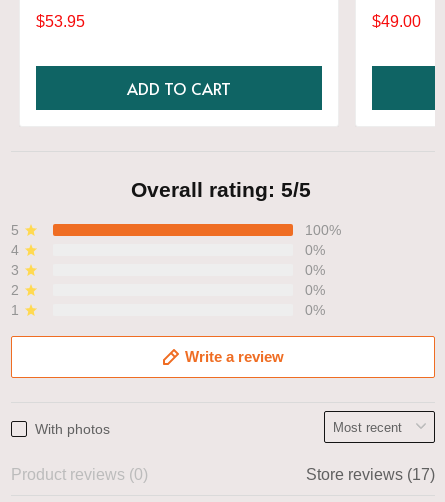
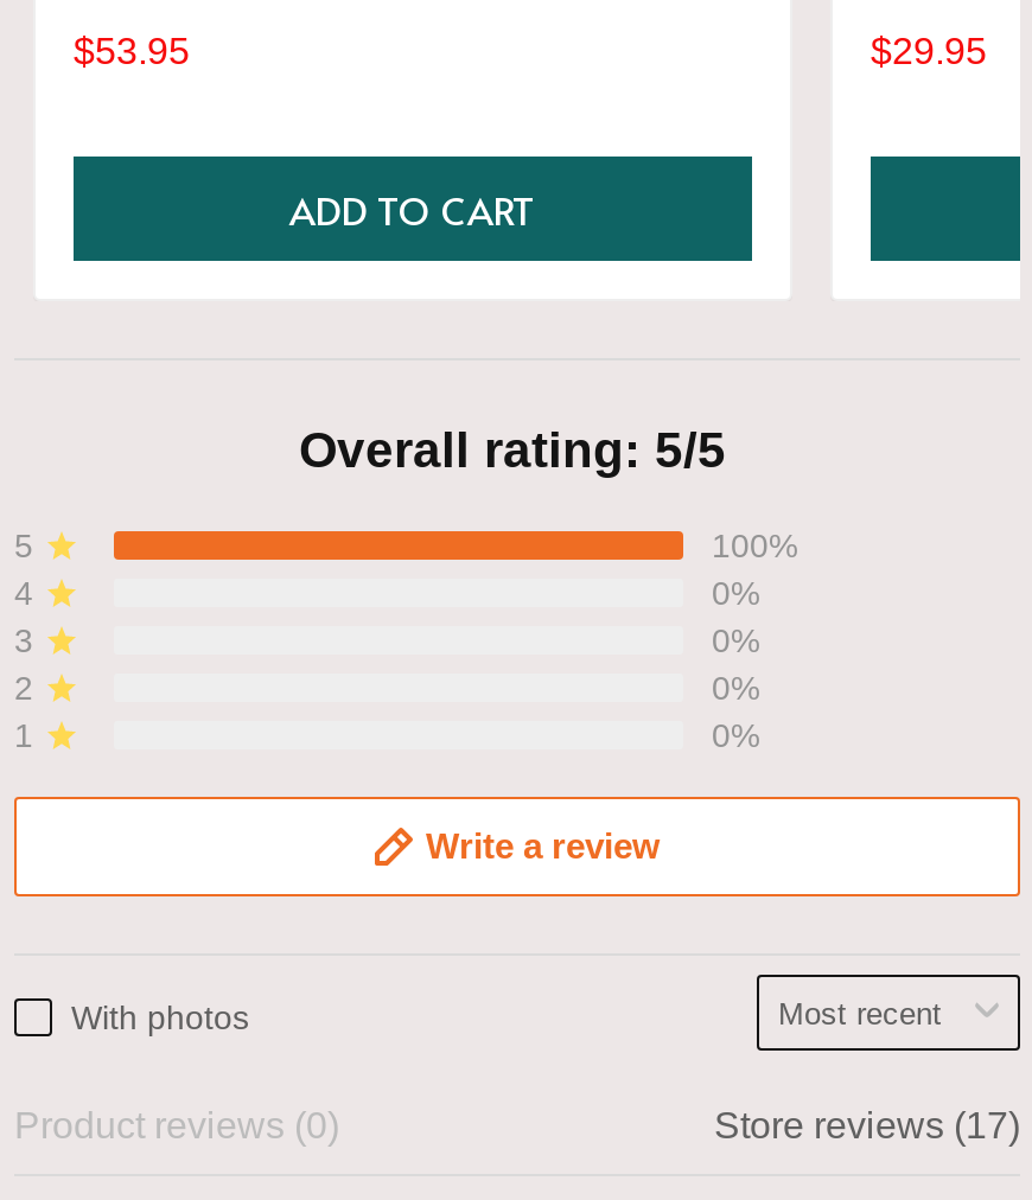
[372,13,421,30] $49.00 -> [871,31,987,72] $29.95

